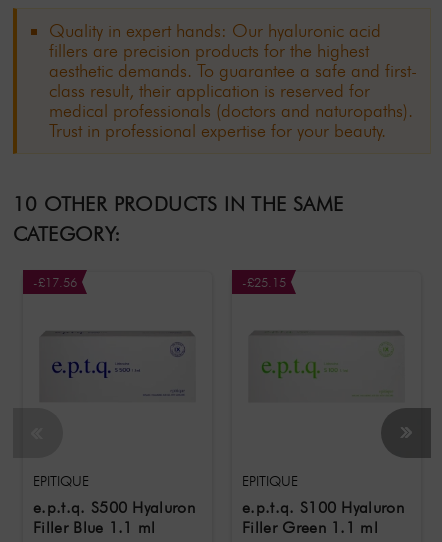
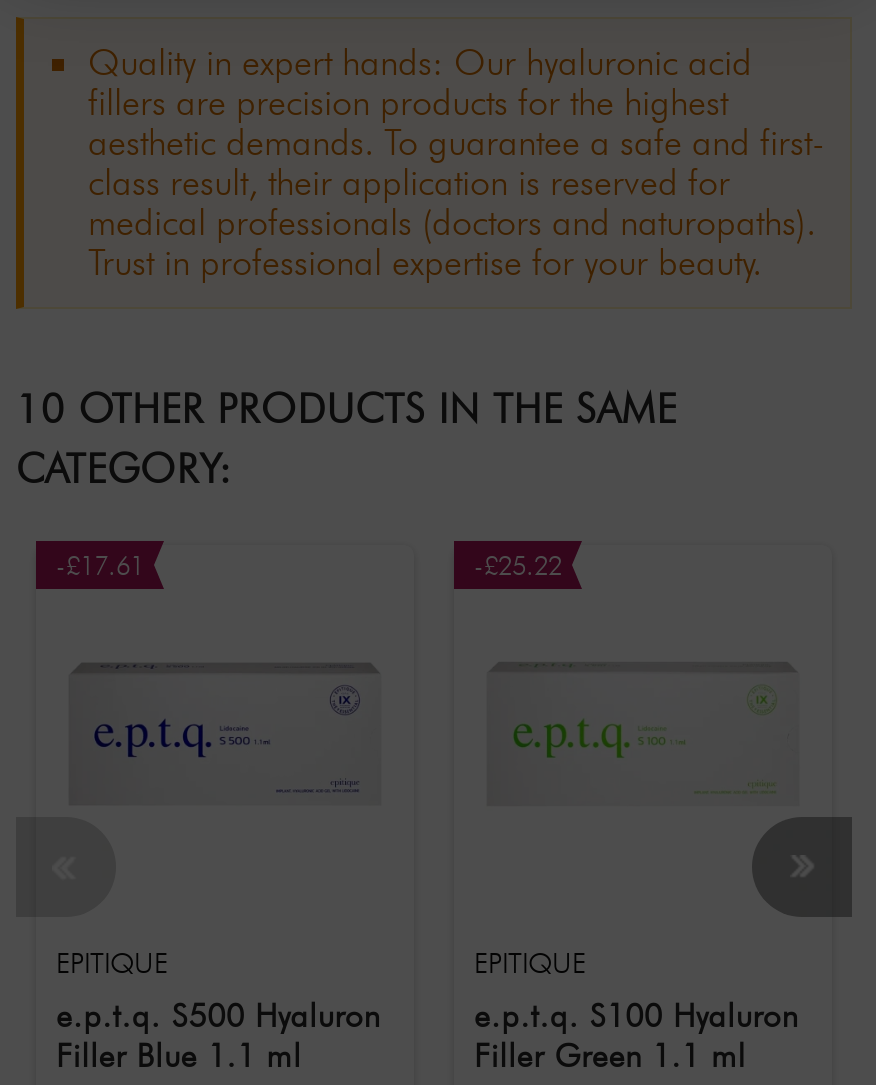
[33,274,77,290] -£17.56 -> [56,549,144,581] -£17.61
[242,274,286,290] -£25.15 -> [474,549,562,581] -£25.22

